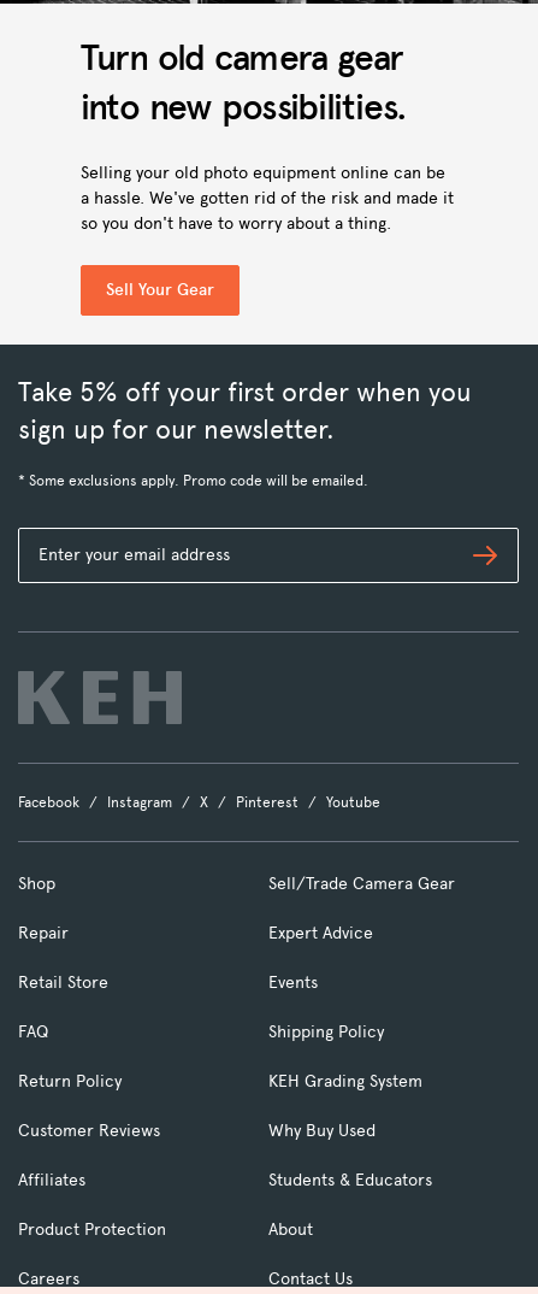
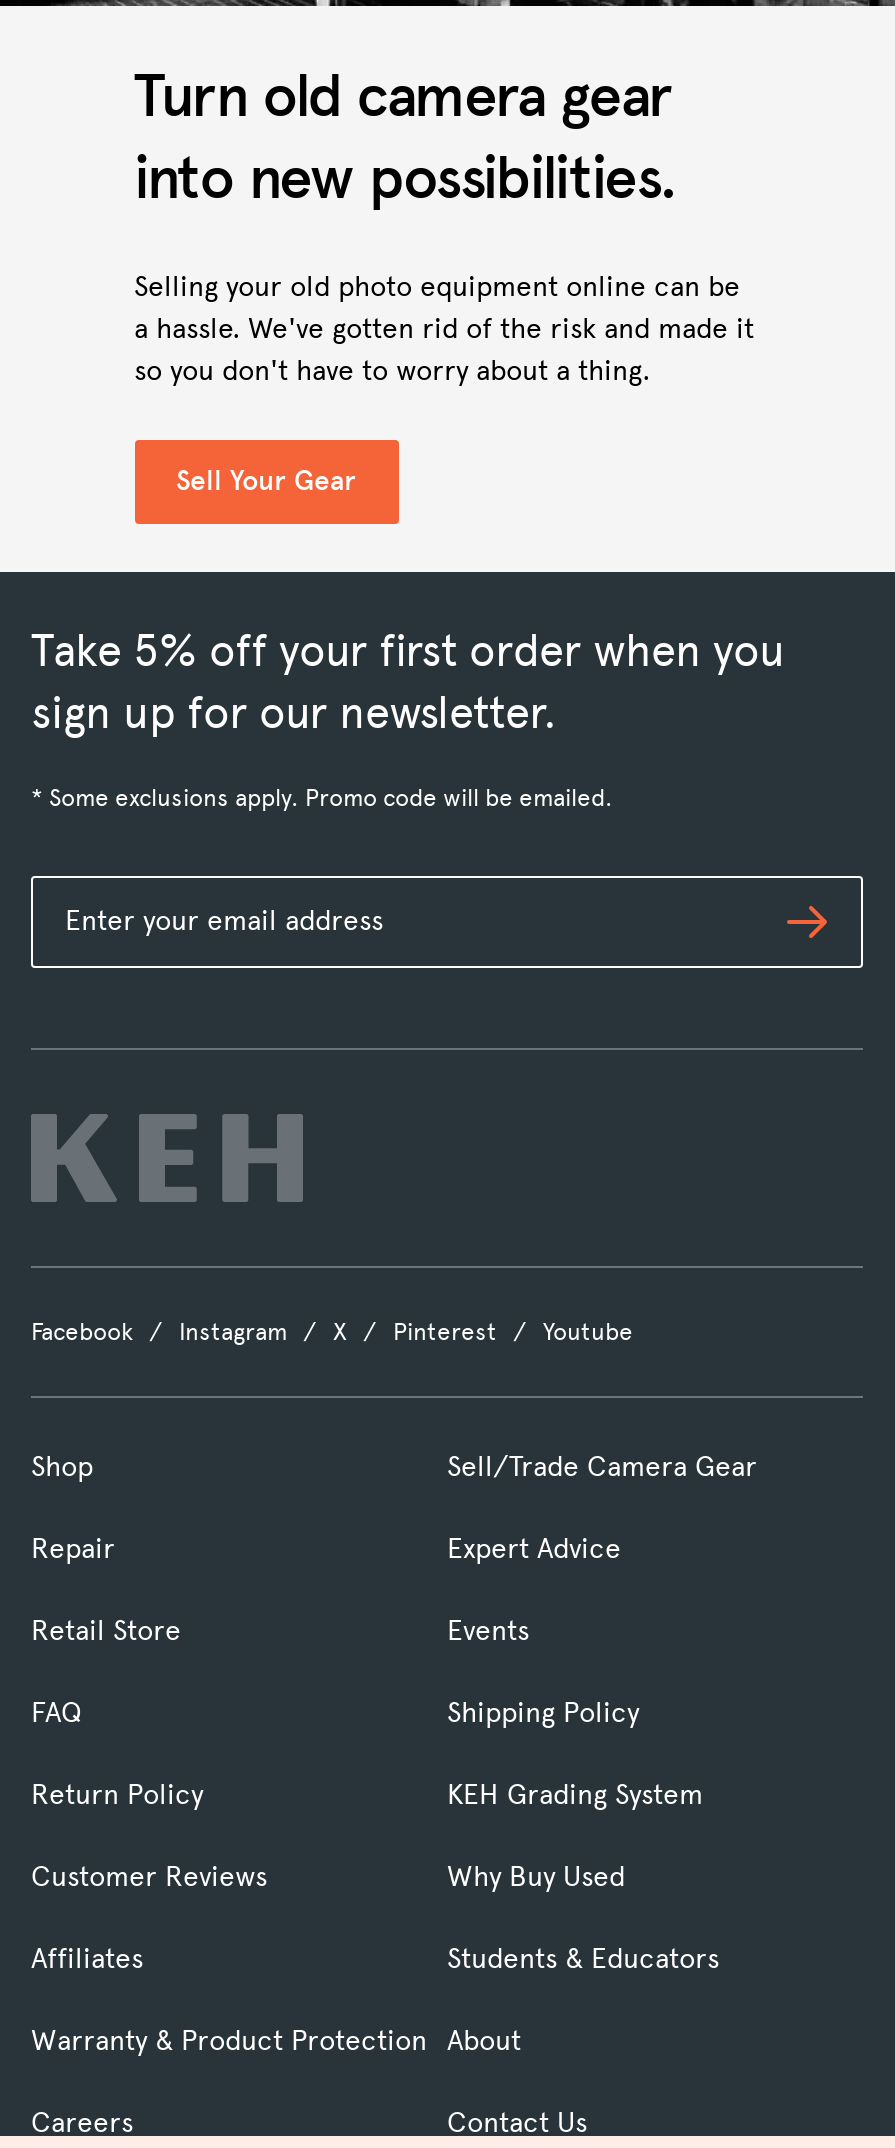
[18,1220,313,1240] Product Protection | About -> [31,2025,521,2059] Warranty & Product Protection About

